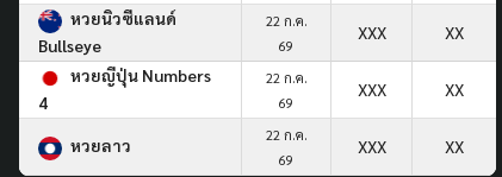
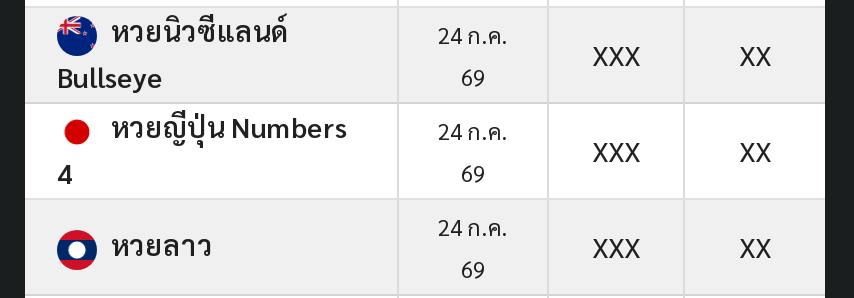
[265,12,307,29] 22 ก.ค. -> [438,20,508,50] 24 ก.ค.
[265,69,307,86] 22 ก.ค. -> [438,116,508,146] 24 ก.ค.
[265,126,307,144] 22 ก.ค. -> [438,212,508,242] 24 ก.ค.

